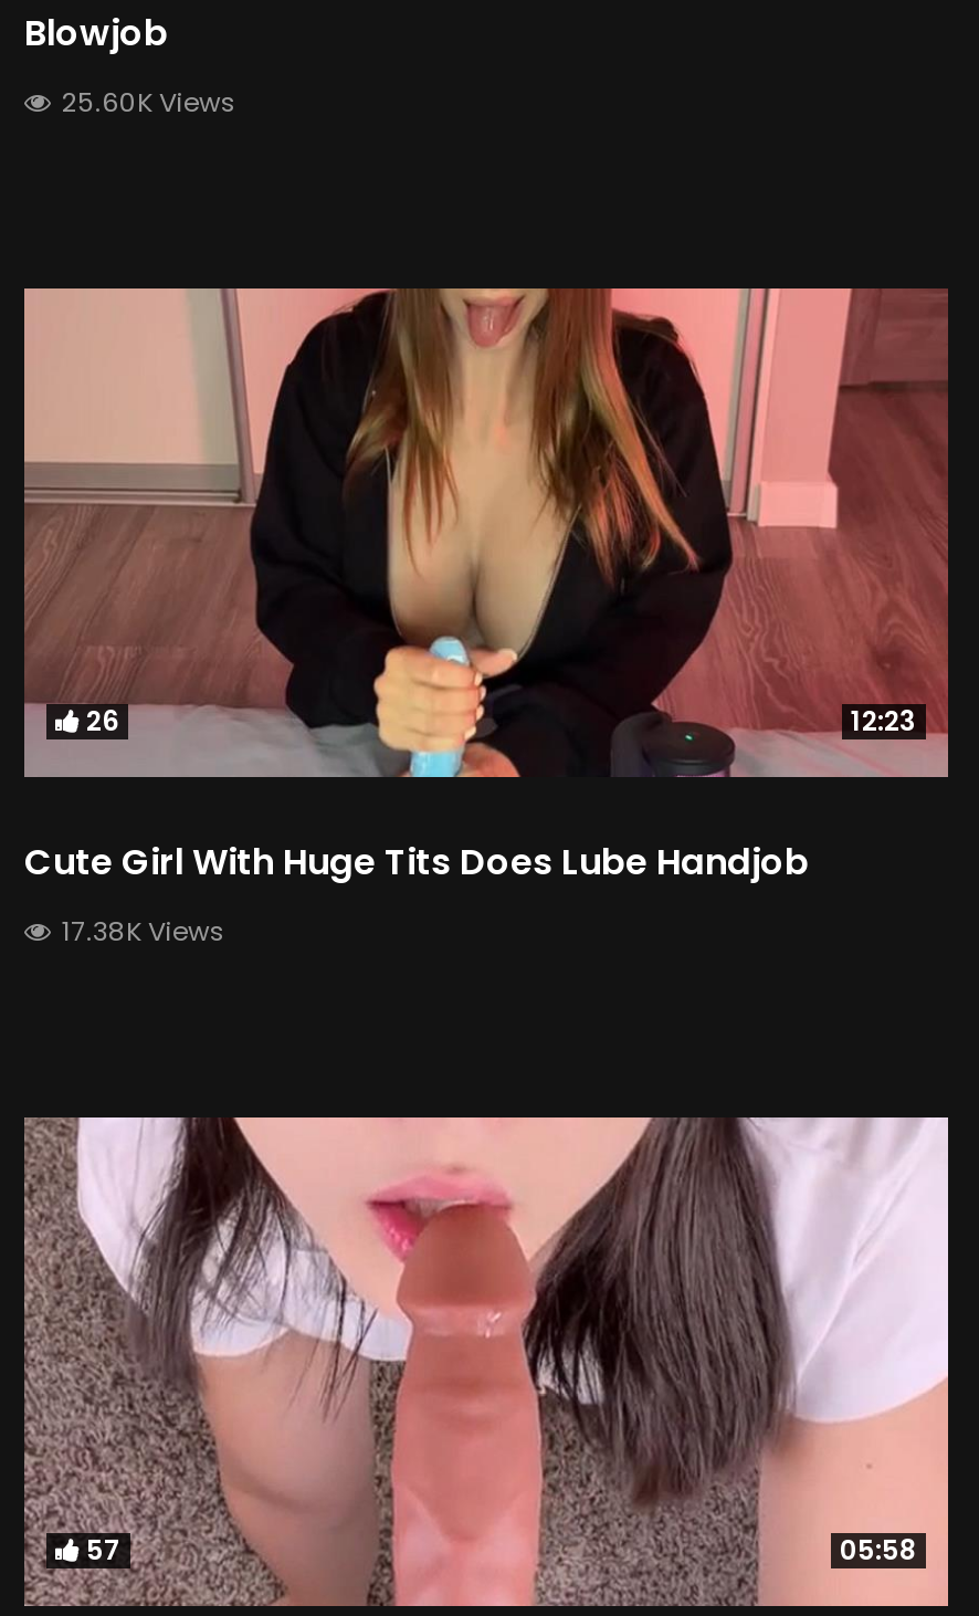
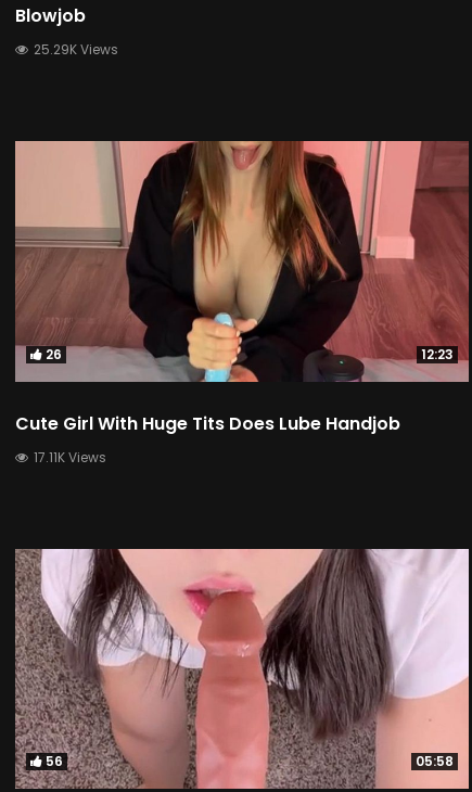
[62,82,236,119] 25.60K Views -> [34,40,118,59] 25.29K Views
[62,911,225,949] 17.38K Views -> [34,448,106,466] 17.11K Views
[86,1531,122,1569] 57 -> [46,752,63,770] 56

